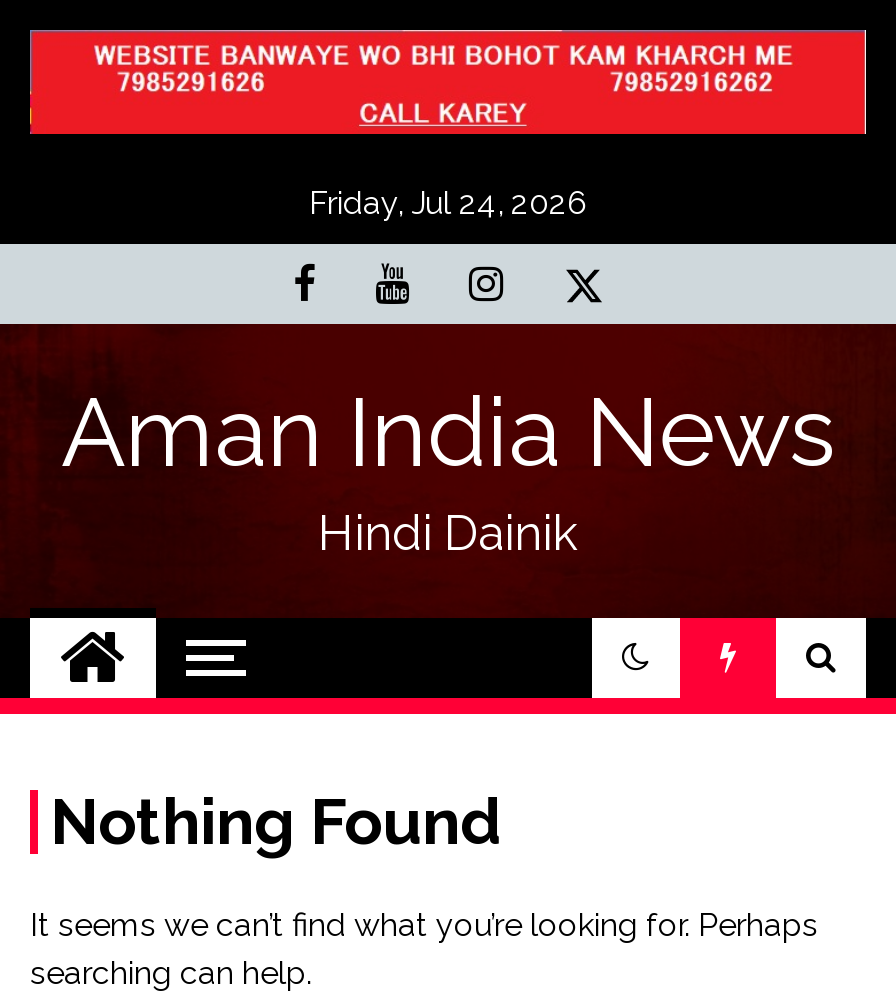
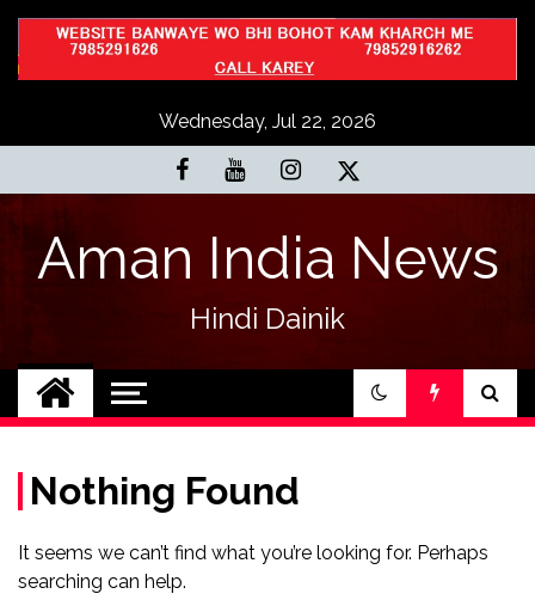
[309,183,587,221] Friday, Jul 24, 2026 -> [159,109,376,132] Wednesday, Jul 22, 2026

